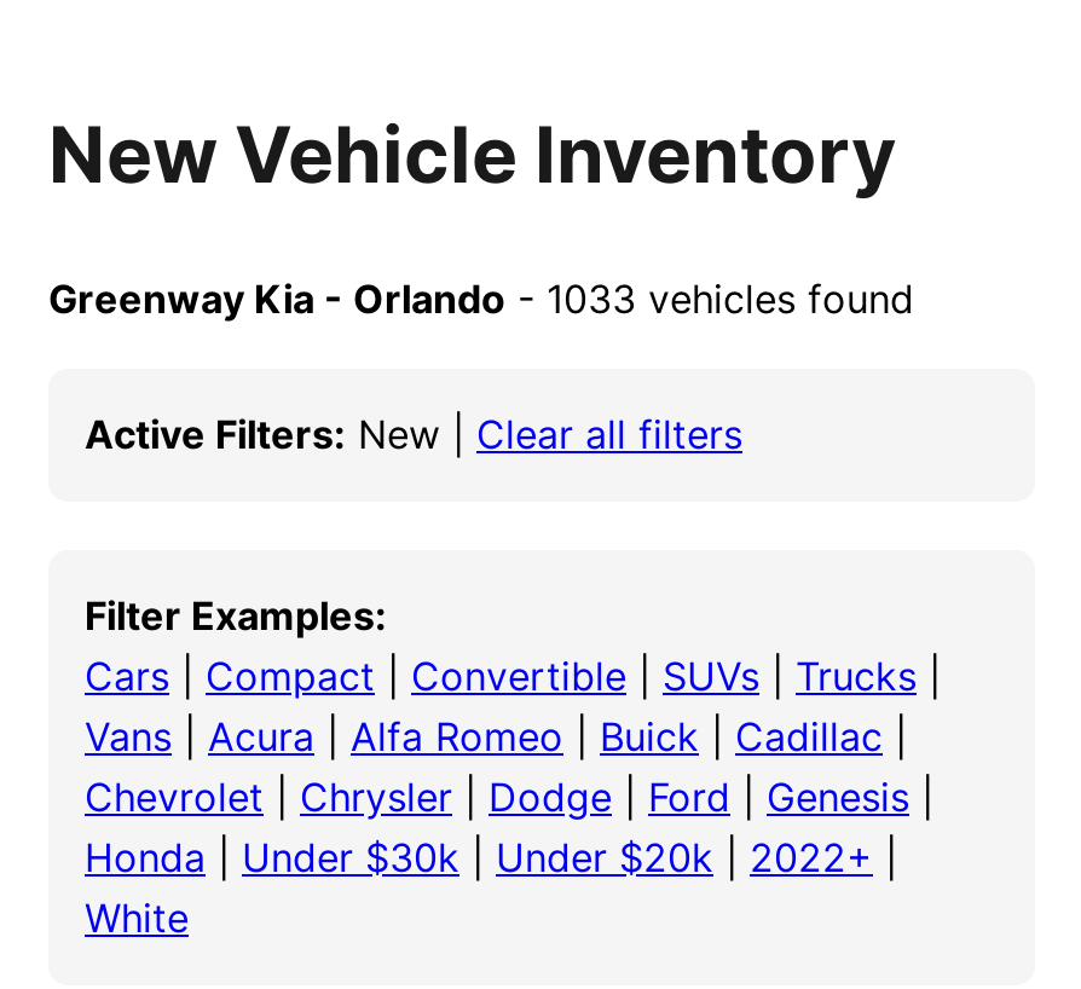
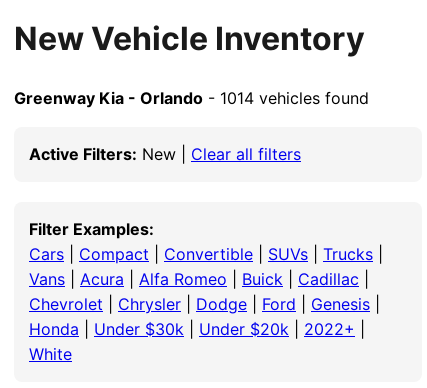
[48,274,914,323] Greenway Kia - Orlando - 1033 vehicles found -> [14,88,369,108] Greenway Kia - Orlando - 1014 vehicles found

